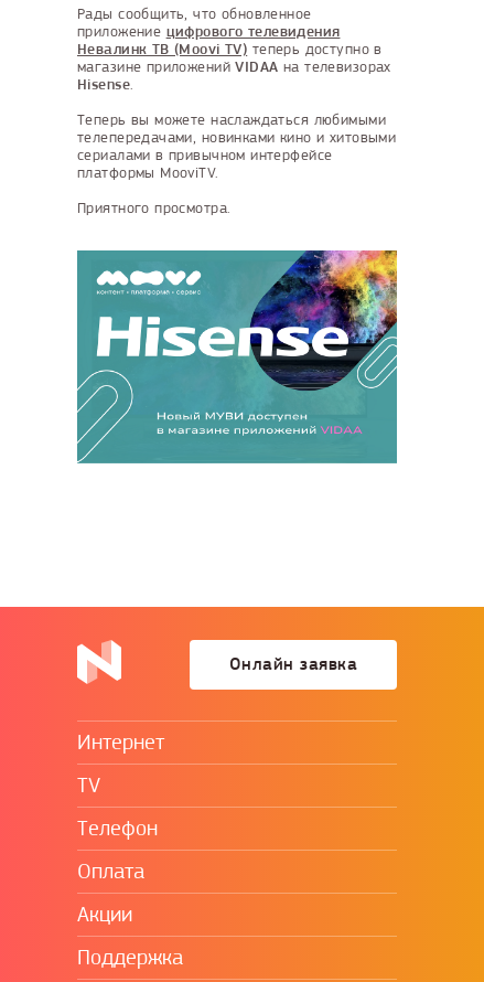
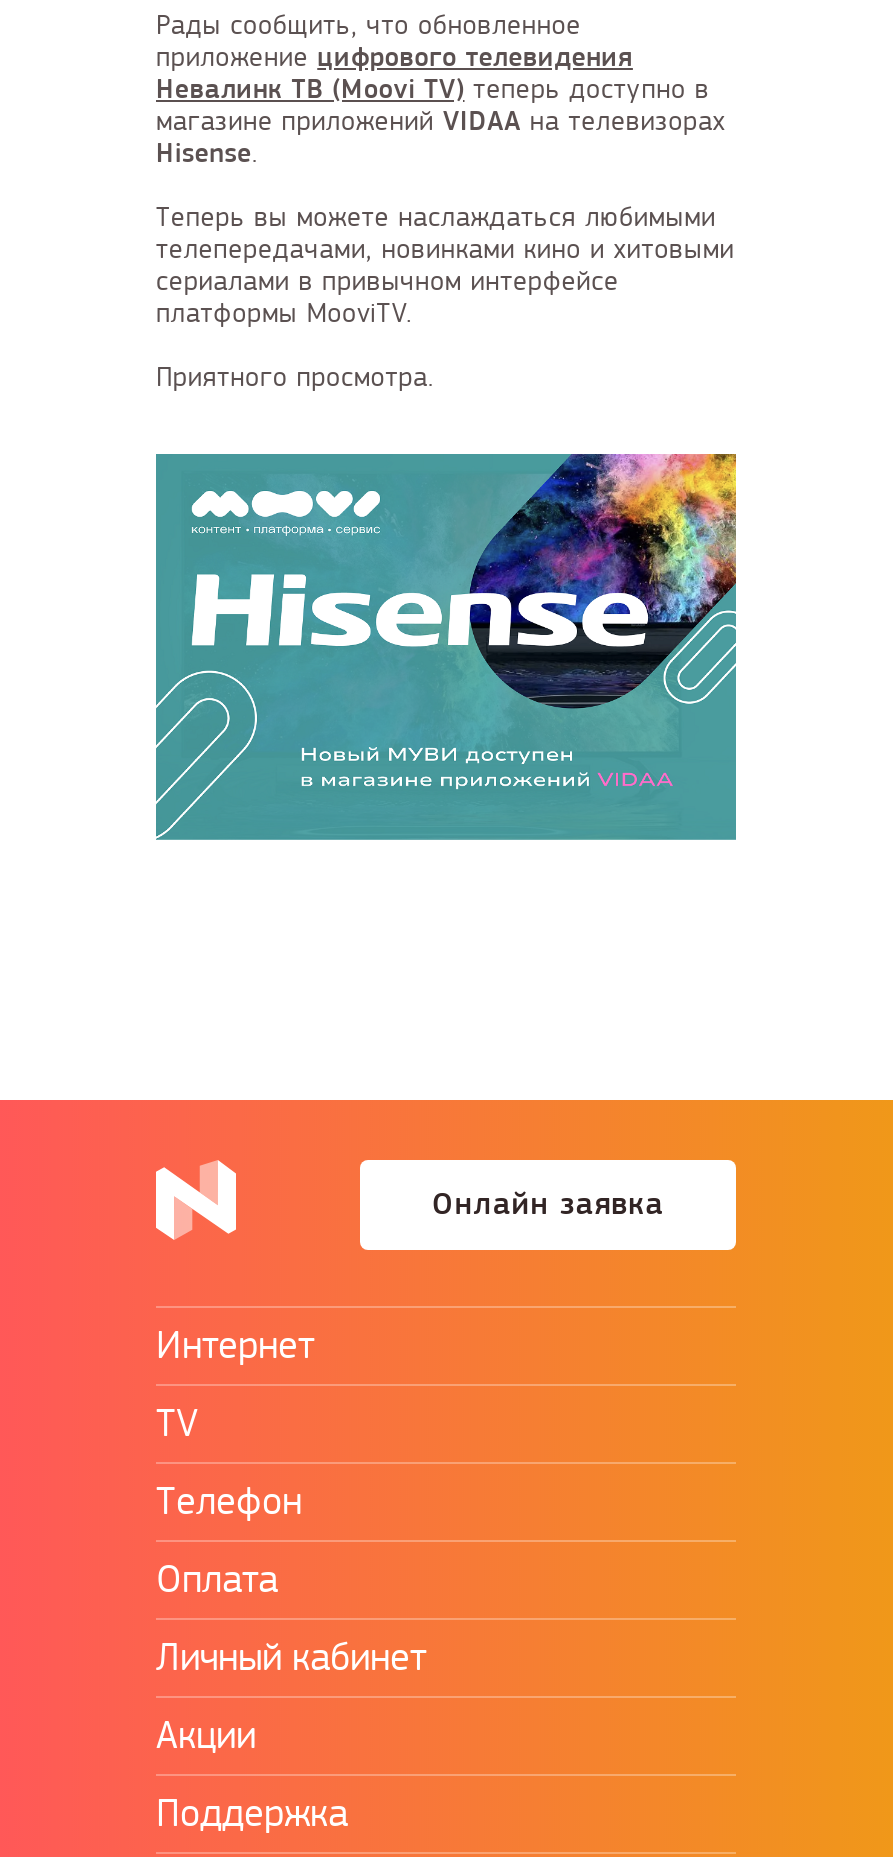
none -> [156,1635,426,1683] Личный кабинет

